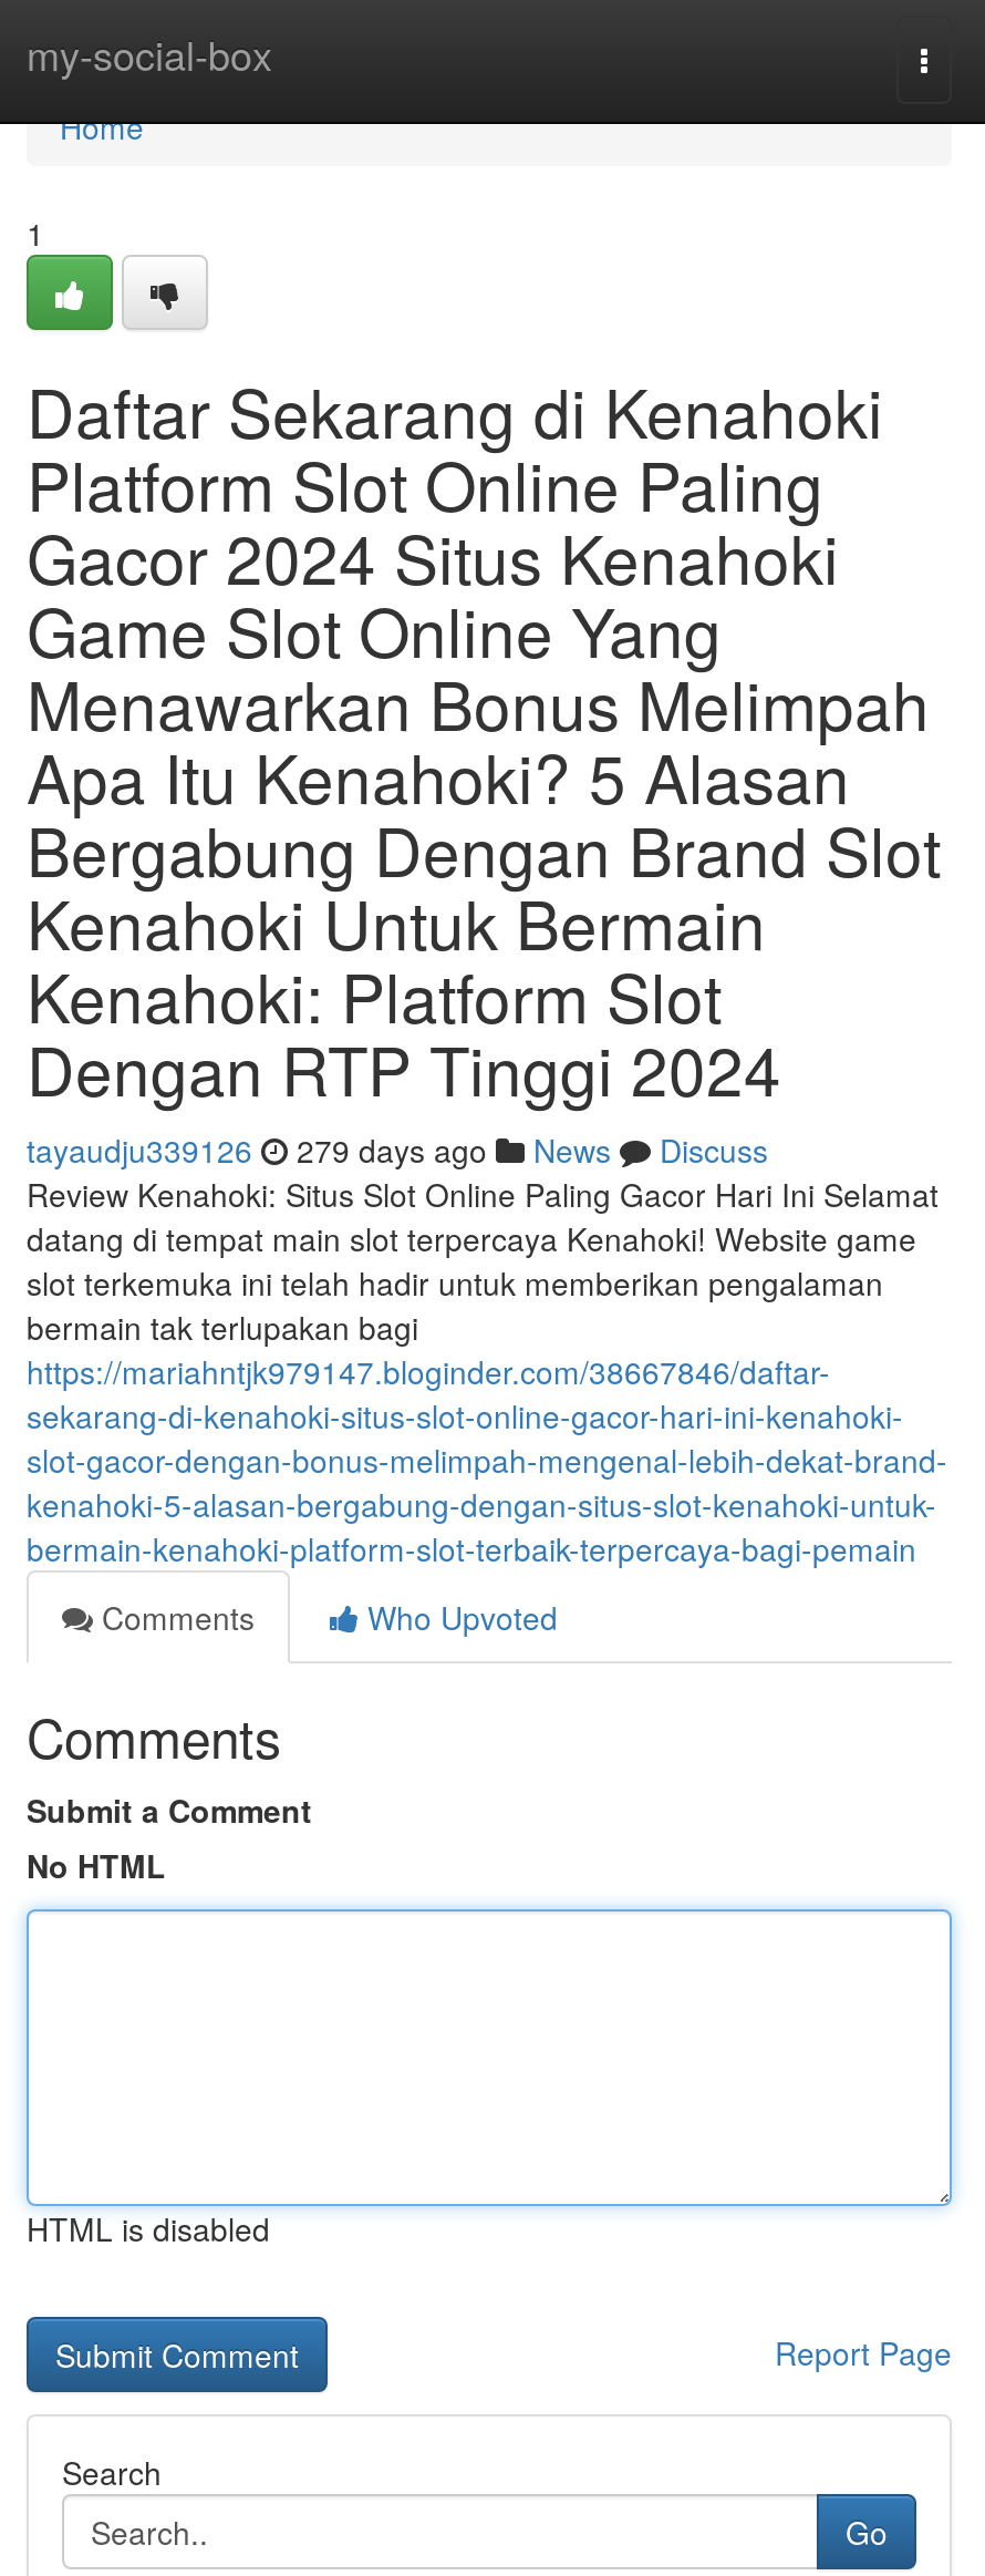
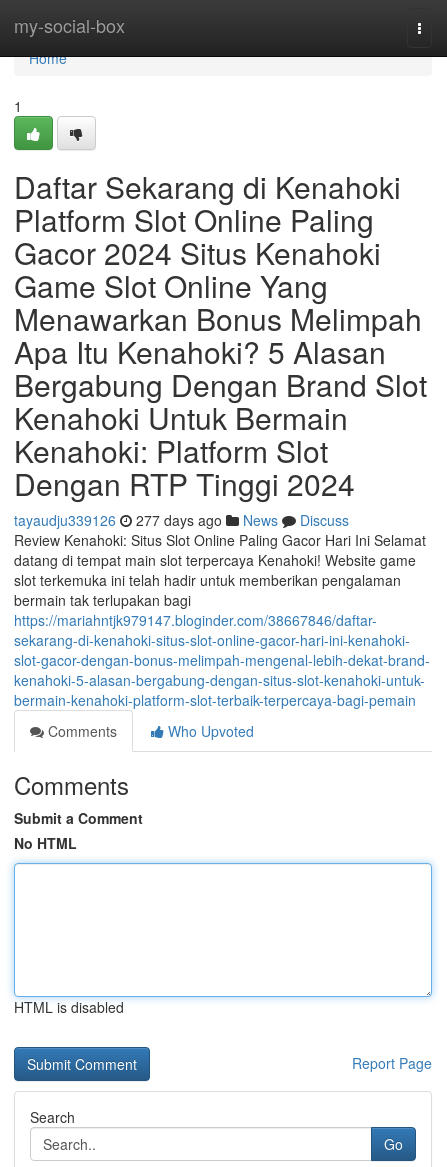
[27,1127,768,1172] tayaudju339126 279 days ago News Discuss -> [14,510,349,530] tayaudju339126 277 days ago News Discuss

